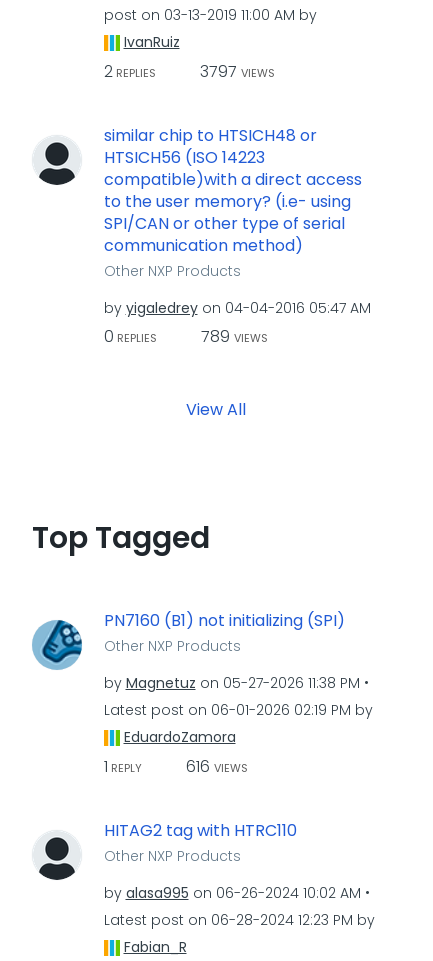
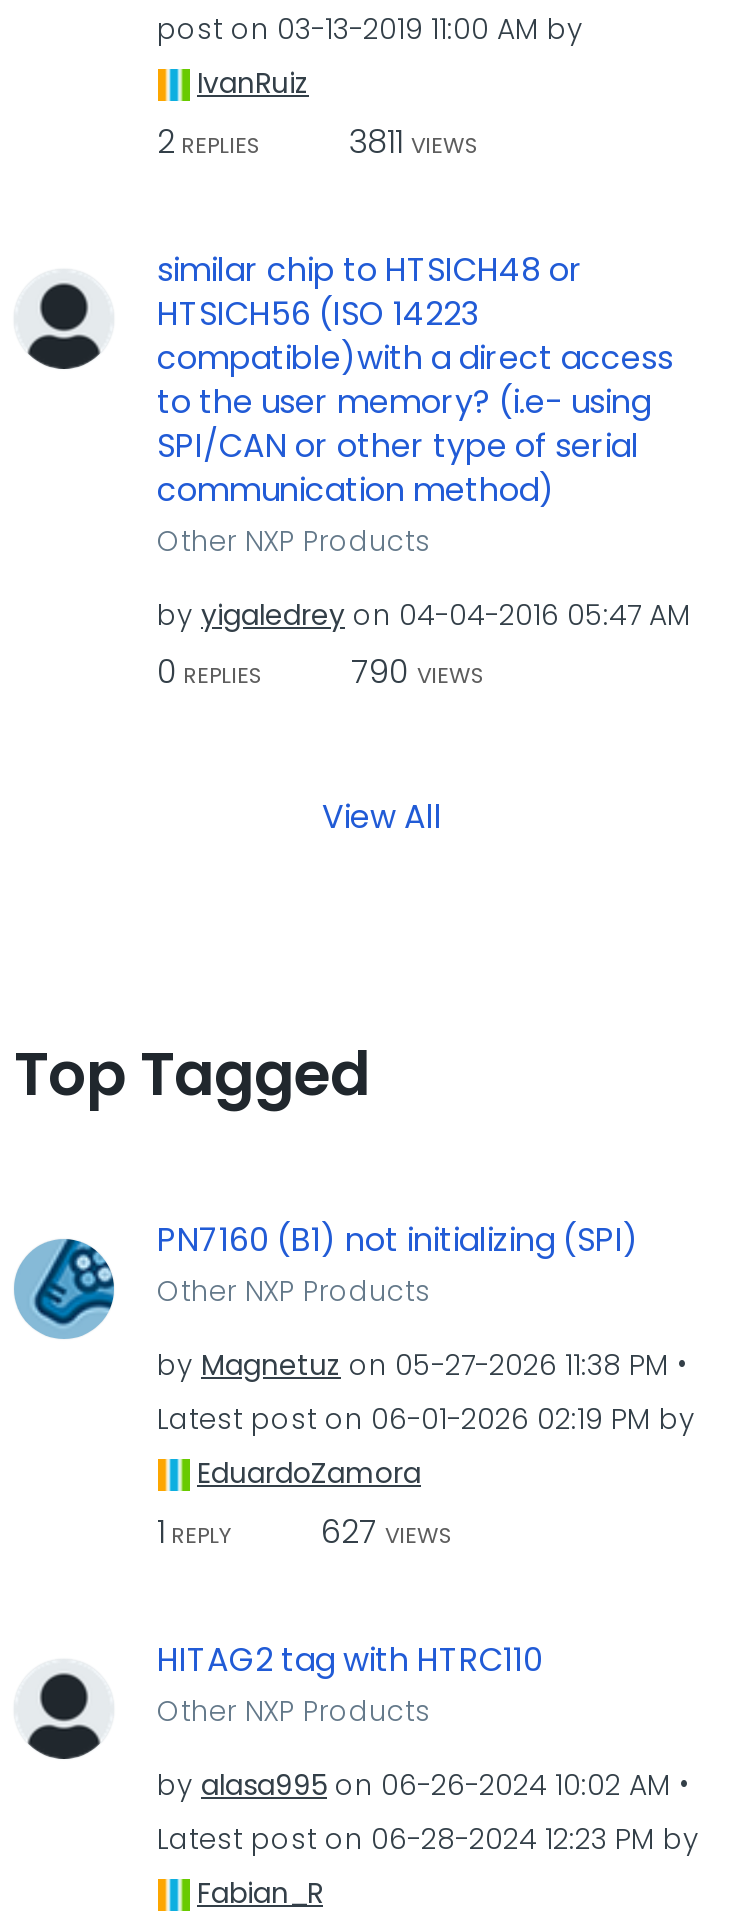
[103,59,274,82] 2 REPLIES 3797 VIEWS -> [157,118,479,164] 2 REPLIES 3811 VIEWS
[200,325,267,348] 789 VIEWS -> [351,649,485,695] 790 VIEWS
[103,754,247,777] 1 REPLY 616 VIEWS -> [157,1508,453,1554] 1 REPLY 627 VIEWS

